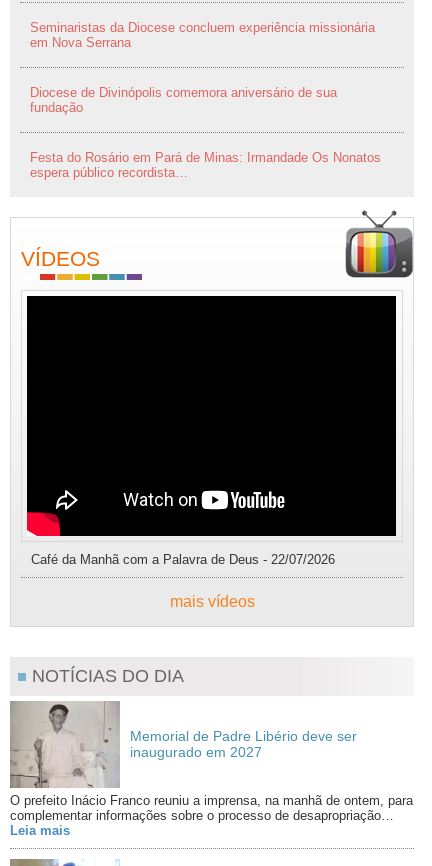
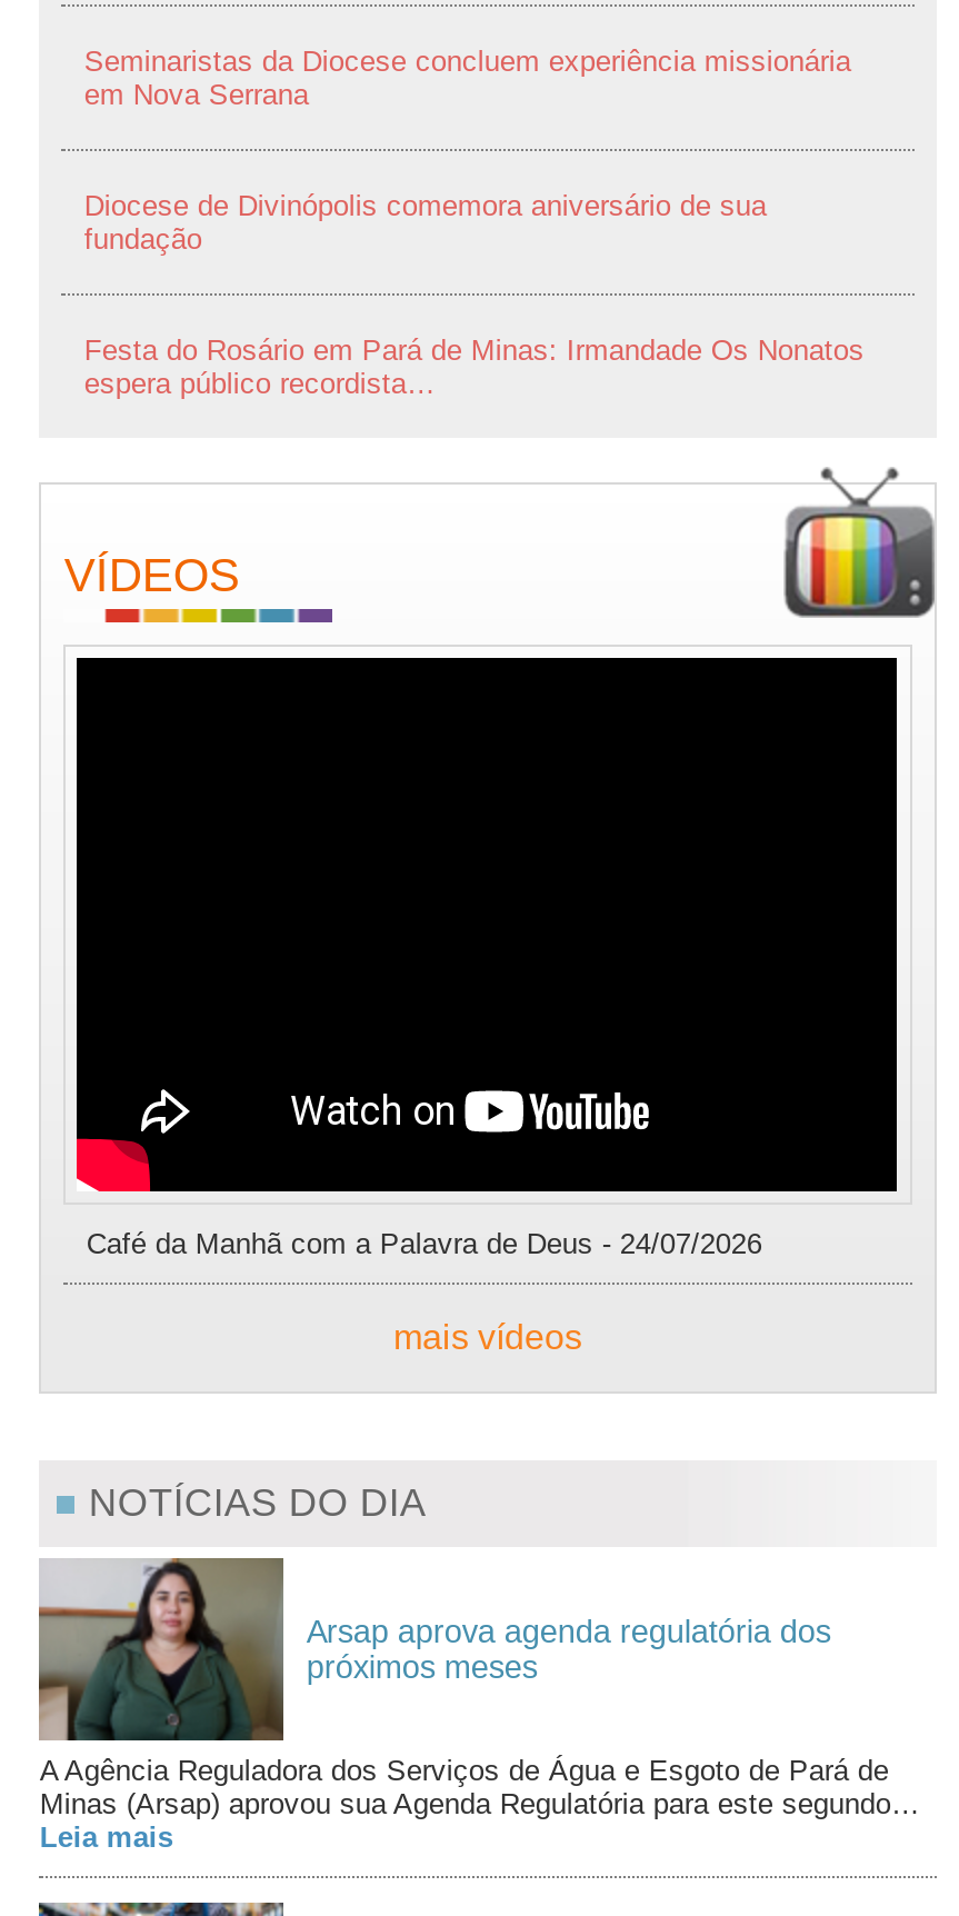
[31,552,335,567] Café da Manhã com a Palavra de Deus - 22/07/2026 -> [86,1228,762,1261] Café da Manhã com a Palavra de Deus - 24/07/2026
[10,701,413,823] [image] | O prefeito Inácio Franco reuniu a imprensa, na manhã de ontem, para | complementar informações sobre o processo de desapropriação… -> [40,1558,920,1821] [image] | A Agência Reguladora dos Serviços de Água e Esgoto de Pará de | Minas (Arsap) aprovou sua Agenda Regulatória para este segundo…
[130,728,357,760] Memorial de Padre Libério deve ser | inaugurado em 2027 -> [306,1614,831,1686] Arsap aprova agenda regulatória dos | próximos meses

